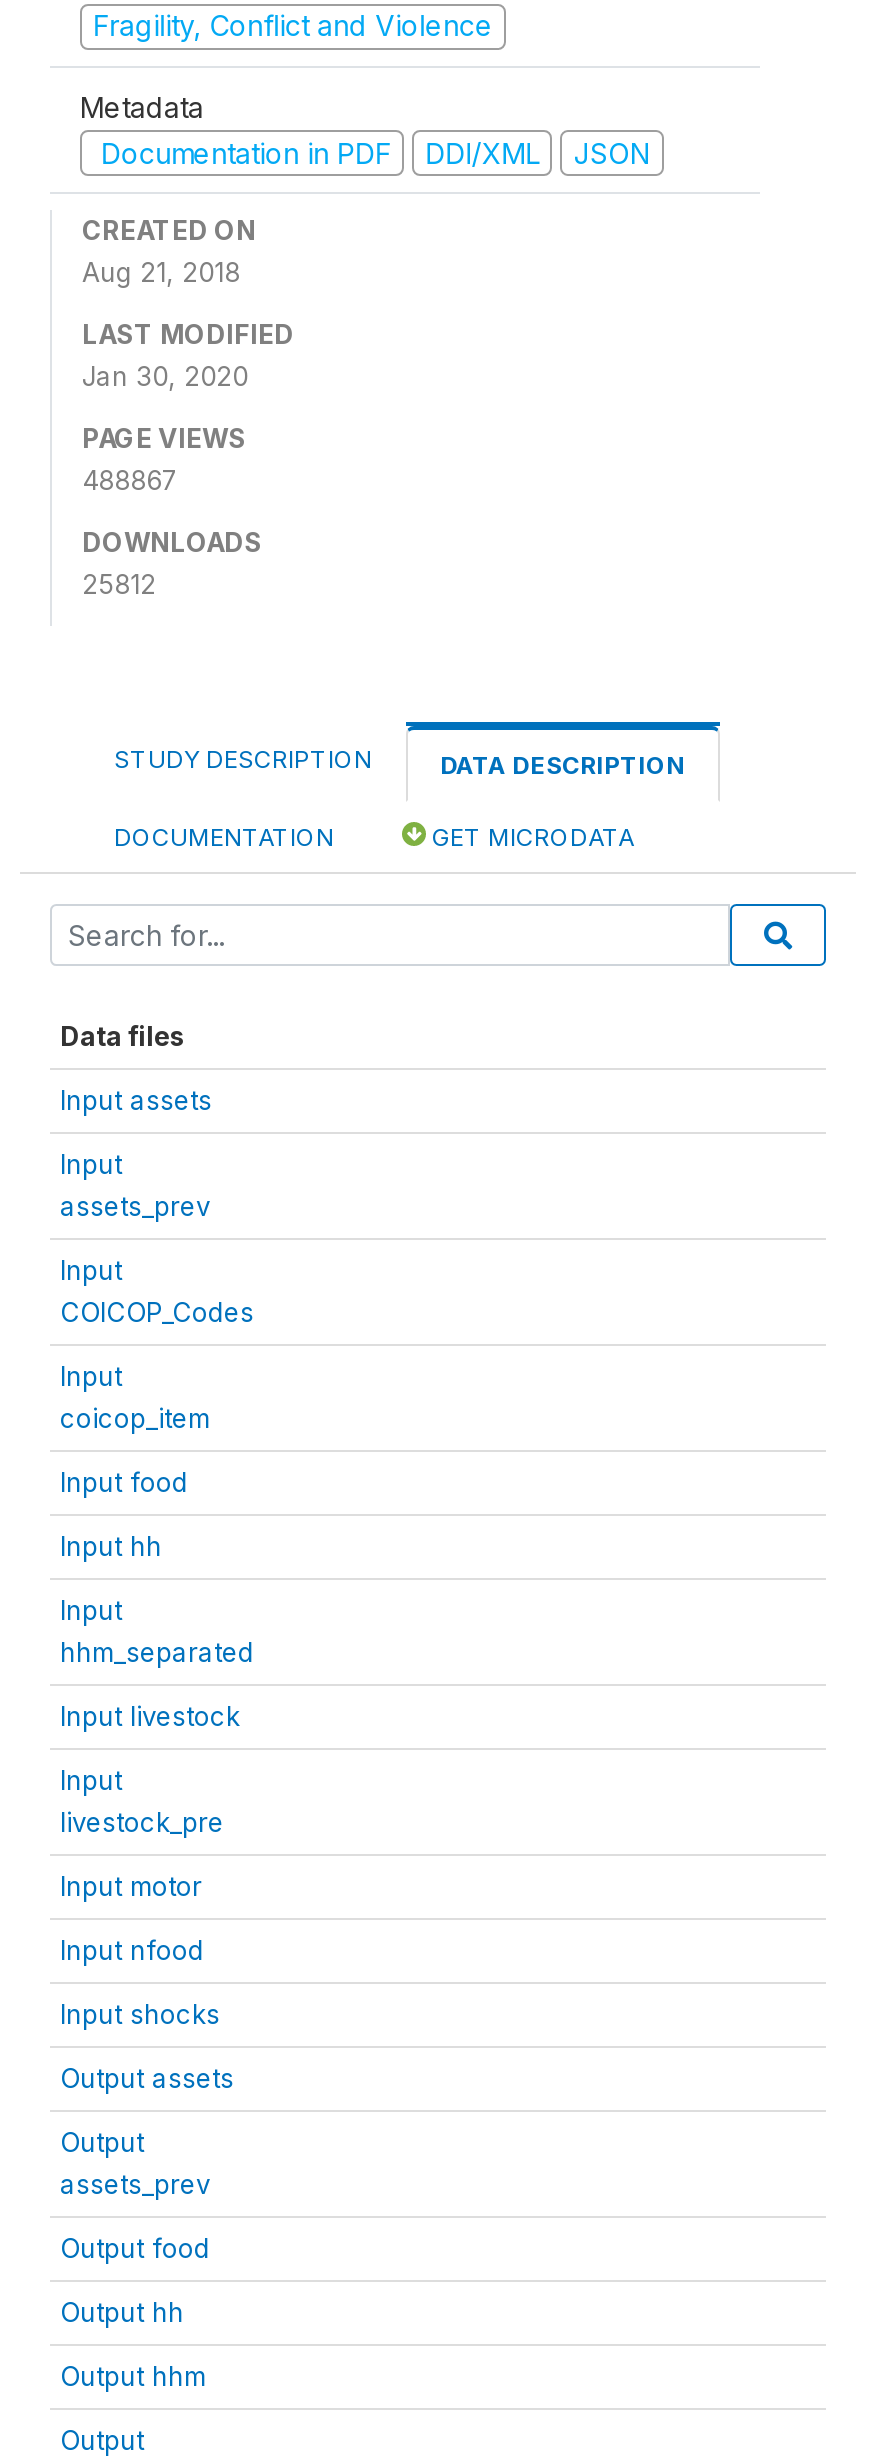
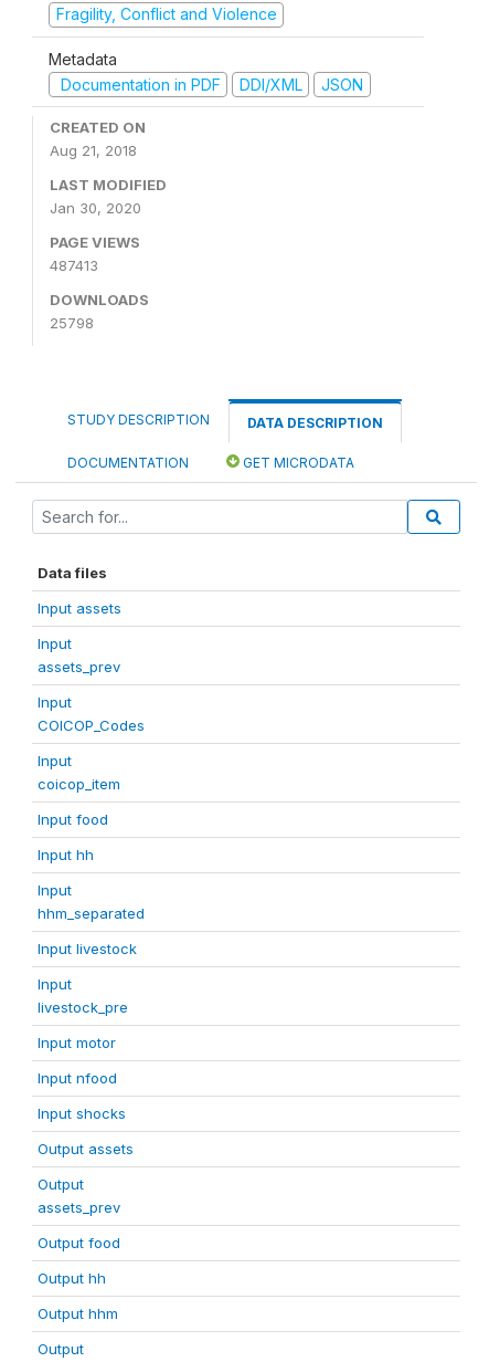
[82,464,178,496] 488867 -> [50,256,98,274] 487413
[82,568,156,600] 25812 -> [50,314,94,332] 25798

